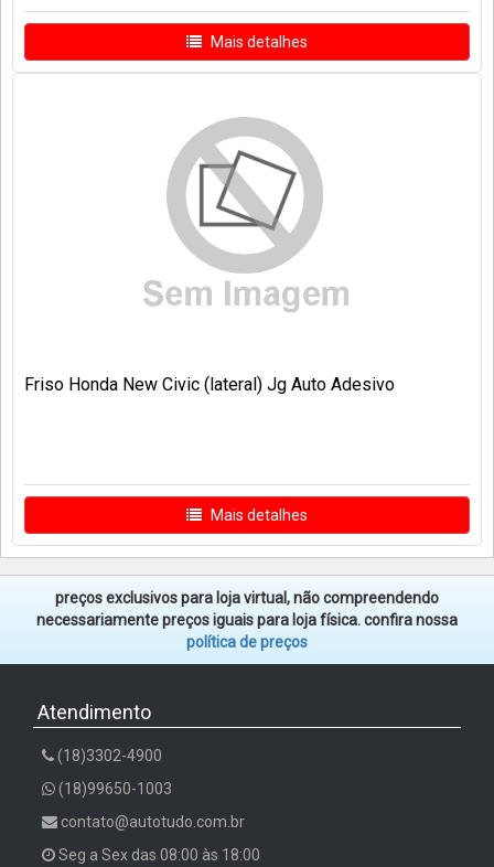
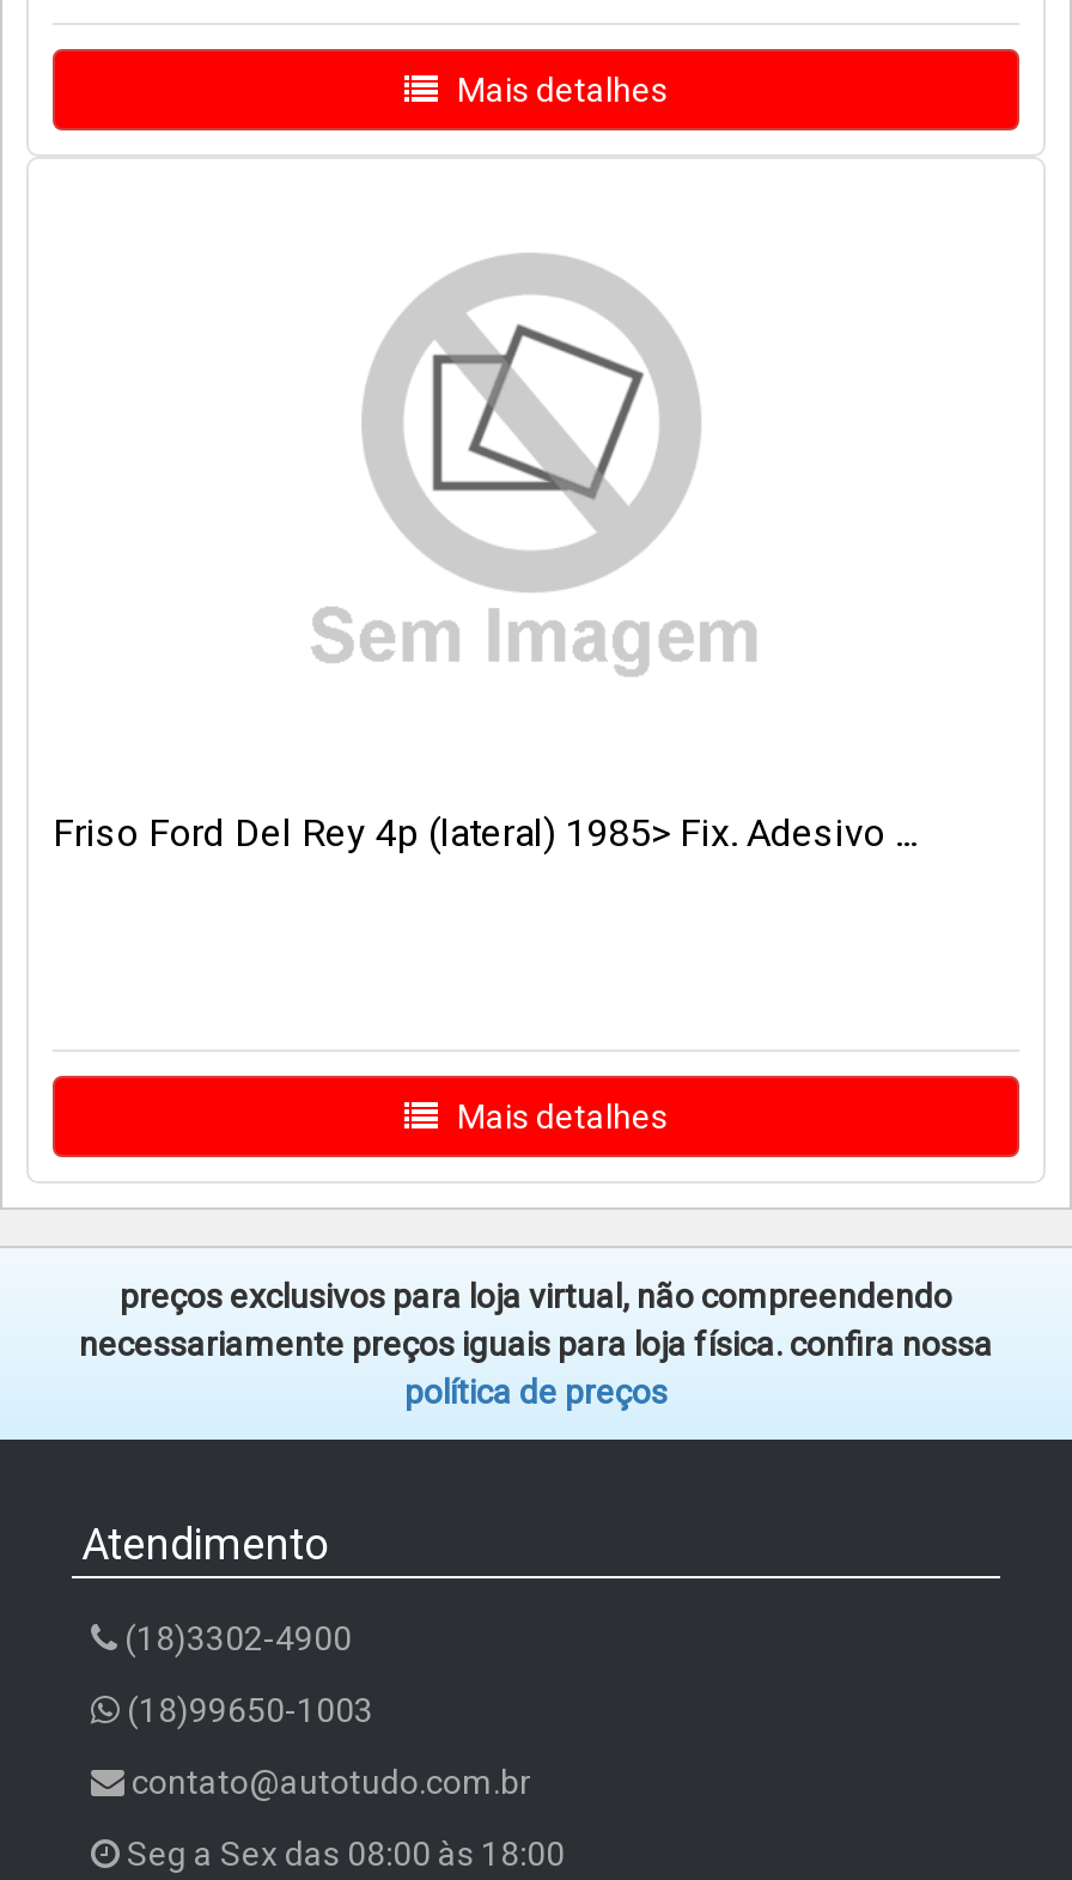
[24,374,395,395] Friso Honda New Civic (lateral) Jg Auto Adesivo -> [53,810,916,855] Friso Ford Del Rey 4p (lateral) 1985> Fix. Adesivo ...

